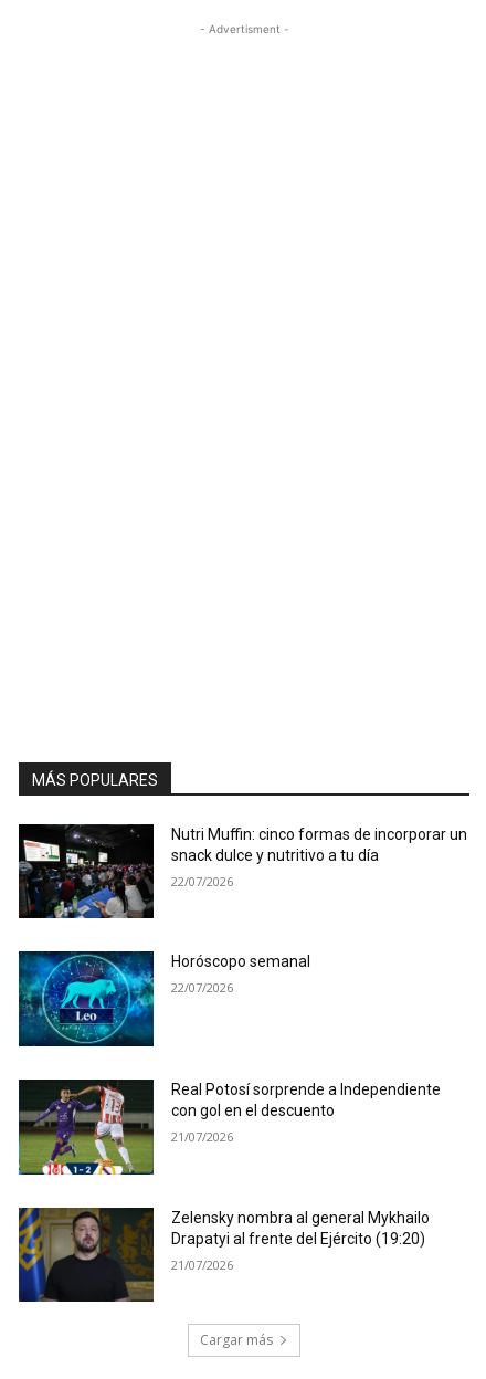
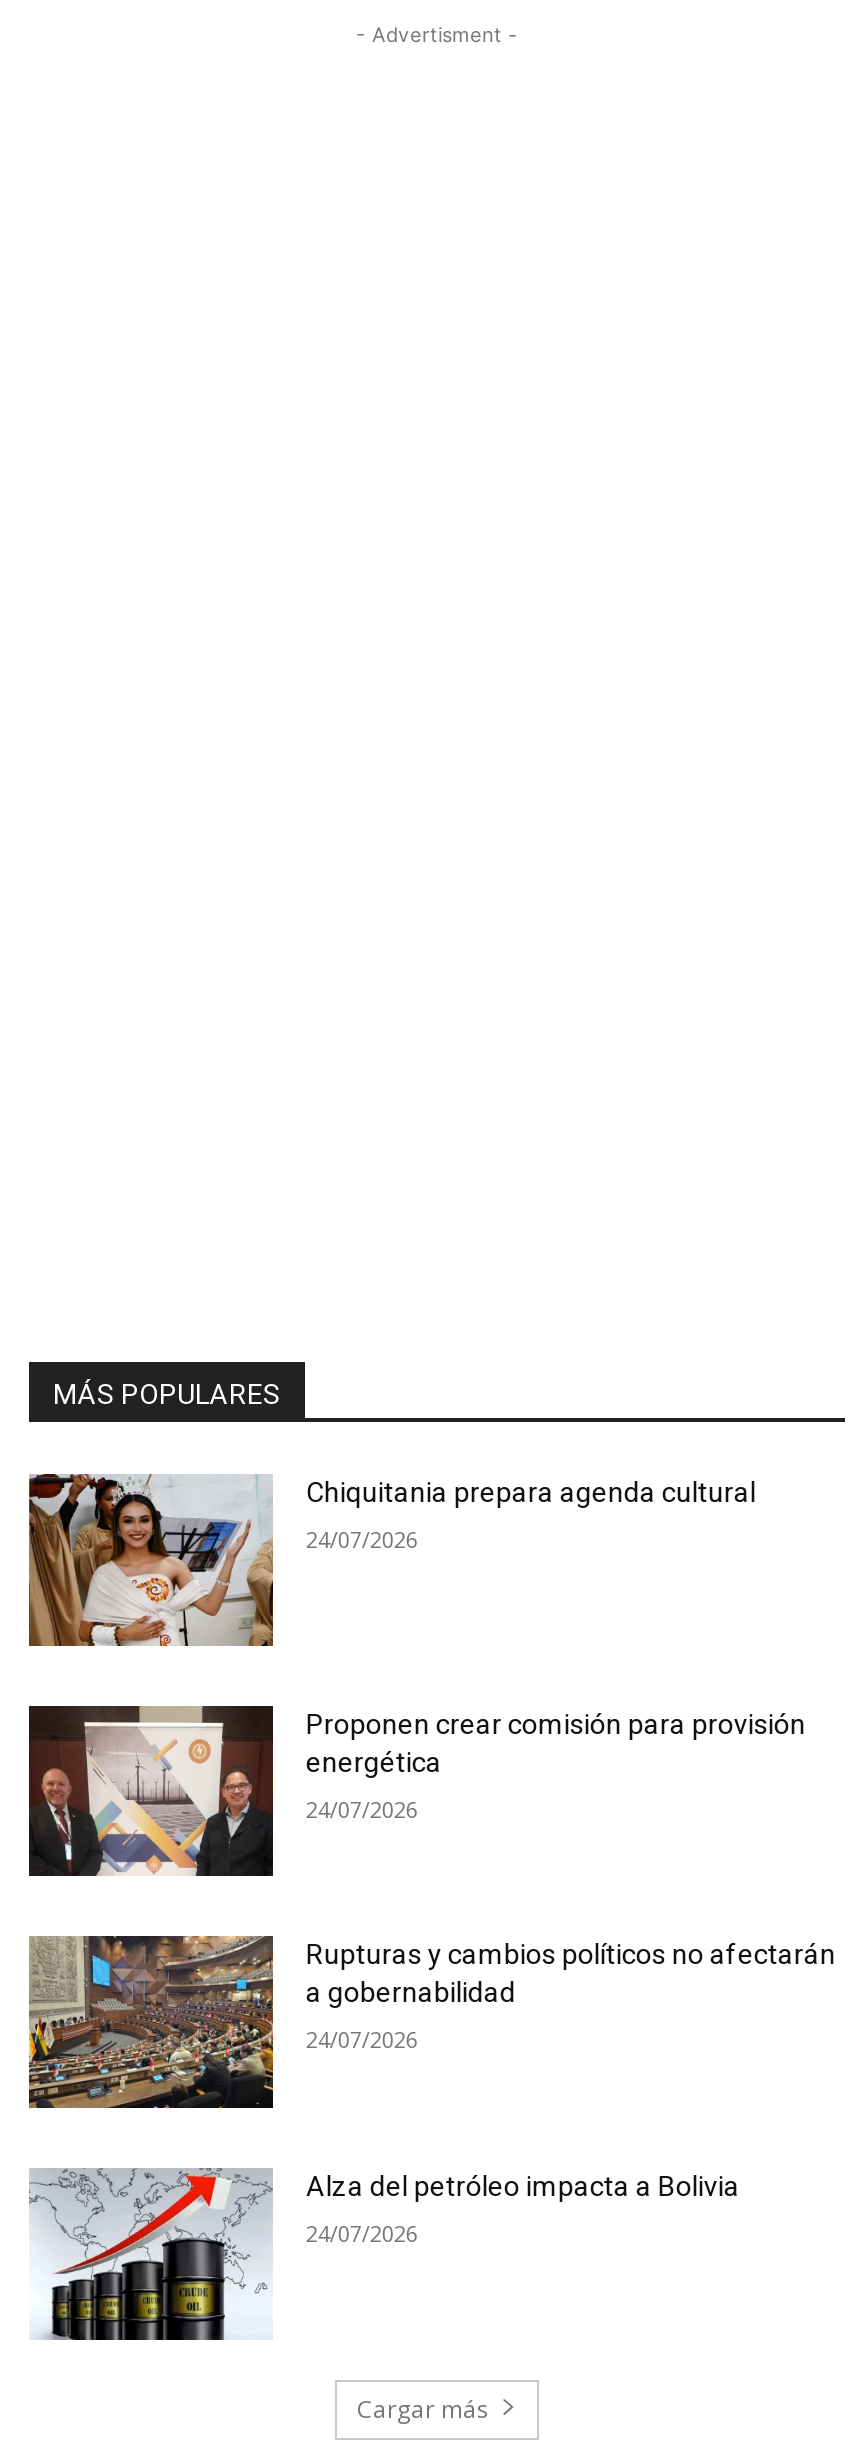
[18,823,468,919] [image] | Nutri Muffin: cinco formas de incorporar un | snack dulce y nutritivo a tu día -> [27,1472,756,1648] [image] | Chiquitania prepara agenda cultural
[172,873,234,889] 22/07/2026 -> [306,1523,418,1553] 24/07/2026
[19,950,311,1048] [image] | Horóscopo semanal -> [29,1704,806,1878] [image] | Proponen crear comisión para provisión | energética
[172,979,234,996] 22/07/2026 -> [306,1793,418,1823] 24/07/2026
[18,1078,441,1176] [image] | Real Potosí sorprende a Independiente | con gol en el descuento -> [27,1934,836,2110] [image] | Rupturas y cambios políticos no afectarán | a gobernabilidad
[172,1128,234,1145] 21/07/2026 -> [306,2024,418,2054] 24/07/2026
[18,1207,430,1303] [image] | Zelensky nombra al general Mykhailo | Drapatyi al frente del Ejército (19:20) -> [29,2168,740,2342] [image] | Alza del petróleo impacta a Bolivia
[172,1256,234,1273] 21/07/2026 -> [306,2218,418,2248] 24/07/2026

